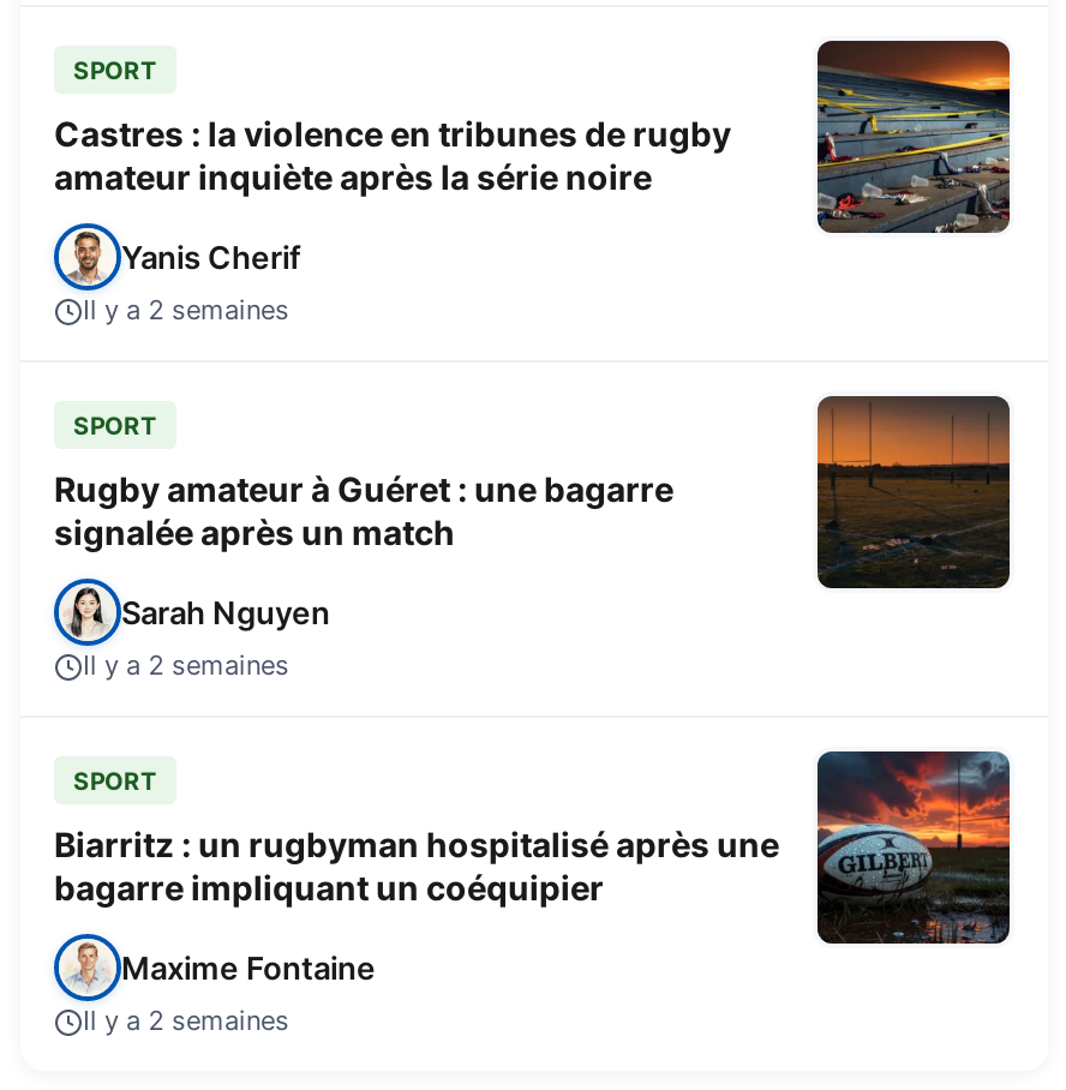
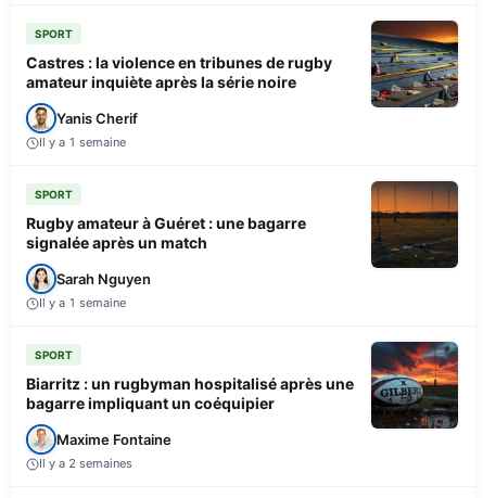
[83,293,289,327] Il y a 2 semaines -> [39,135,126,150] Il y a 1 semaine
[83,649,289,682] Il y a 2 semaines -> [39,295,126,311] Il y a 1 semaine

